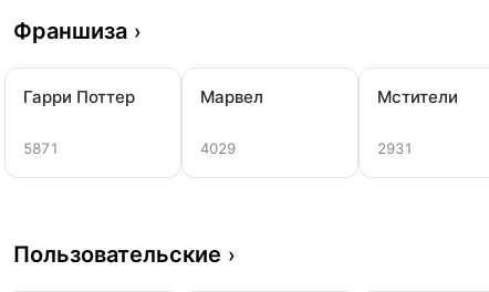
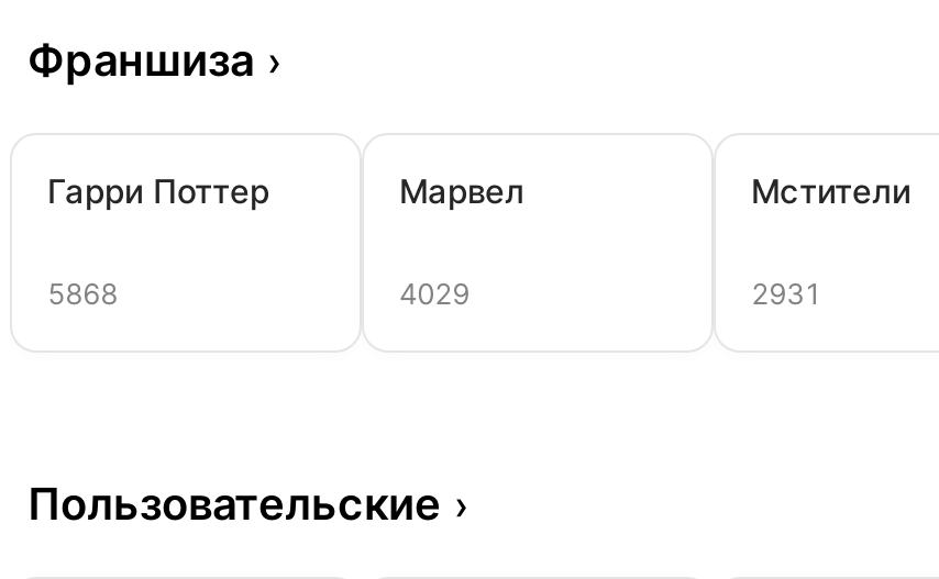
[23,139,59,157] 5871 -> [47,276,118,311] 5868

